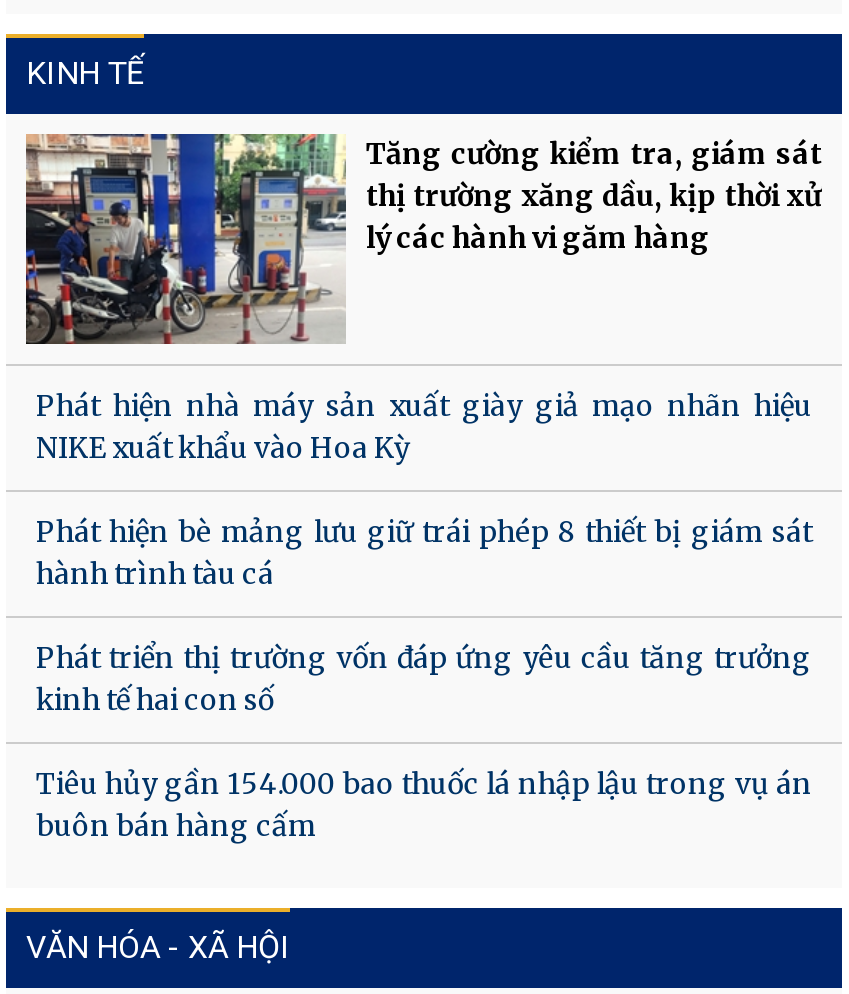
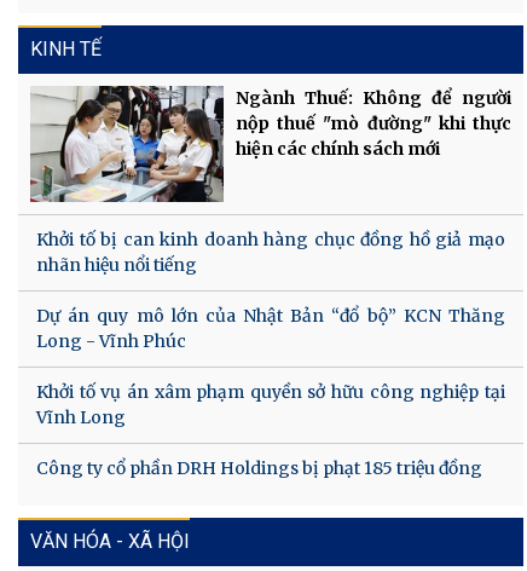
[24,132,822,346] [image] | Tăng cường kiểm tra, giám sát | thị trường xăng dầu, kịp thời xử | lý các hành vi găm hàng -> [29,86,511,194] [image] | Ngành Thuế: Không để người | nộp thuế "mò đường" khi thực | hiện các chính sách mới
[36,388,812,466] Phát hiện nhà máy sản xuất giày giả mạo nhãn hiệu | NIKE xuất khẩu vào Hoa Kỳ -> [36,229,505,276] Khởi tố bị can kinh doanh hàng chục đồng hồ giả mạo | nhãn hiệu nổi tiếng
[36,514,812,592] Phát hiện bè mảng lưu giữ trái phép 8 thiết bị giám sát | hành trình tàu cá -> [36,305,505,352] Dự án quy mô lớn của Nhật Bản “đổ bộ” KCN Thăng | Long - Vĩnh Phúc
[36,640,812,718] Phát triển thị trường vốn đáp ứng yêu cầu tăng trưởng | kinh tế hai con số -> [36,381,505,428] Khởi tố vụ án xâm phạm quyền sở hữu công nghiệp tại | Vĩnh Long
[36,766,812,844] Tiêu hủy gần 154.000 bao thuốc lá nhập lậu trong vụ án | buôn bán hàng cấm -> [36,457,482,479] Công ty cổ phần DRH Holdings bị phạt 185 triệu đồng

